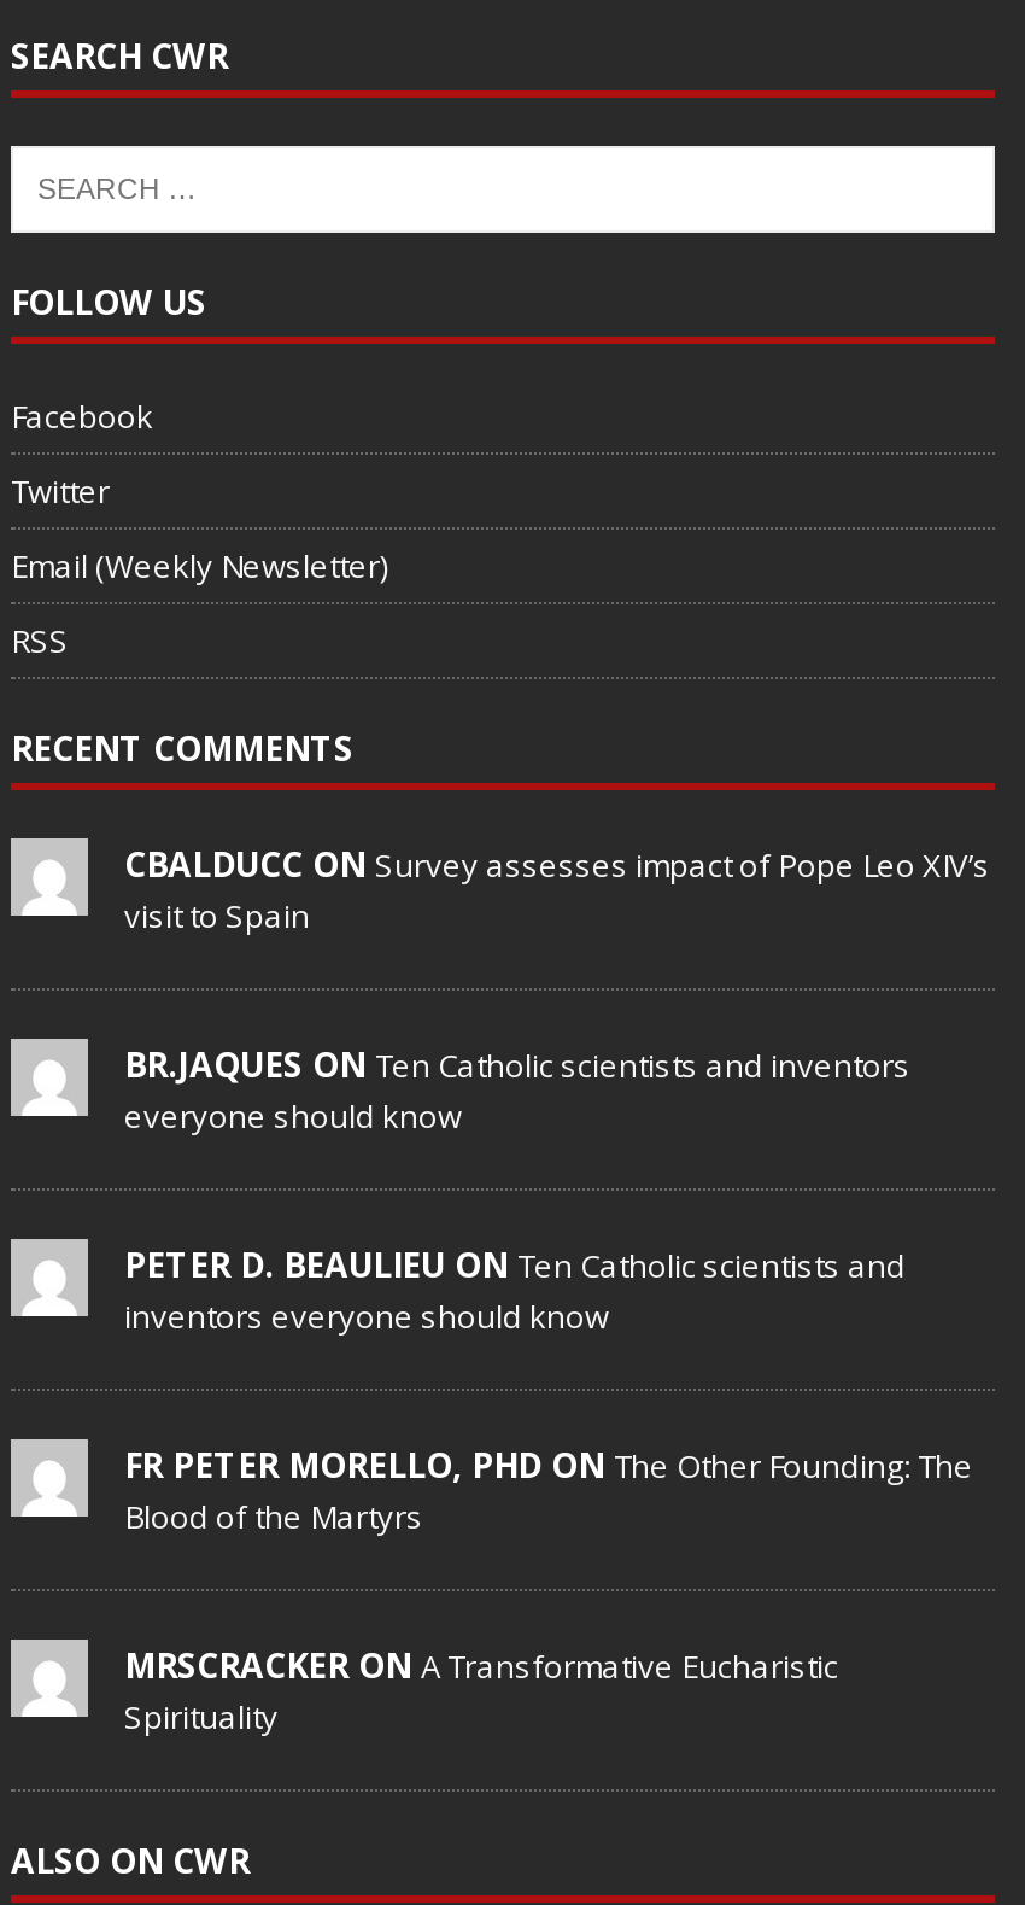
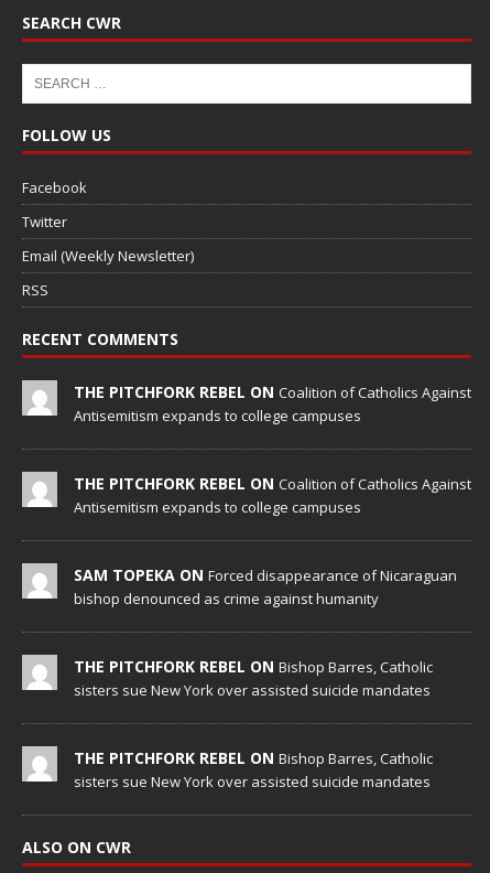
[124,841,990,938] CBALDUCC ON Survey assesses impact of Pope Leo XIV’s | visit to Spain -> [74,382,471,426] THE PITCHFORK REBEL ON Coalition of Catholics Against | Antisemitism expands to college campuses
[124,1042,910,1138] BR.JAQUES ON Ten Catholic scientists and inventors | everyone should know -> [74,473,471,517] THE PITCHFORK REBEL ON Coalition of Catholics Against | Antisemitism expands to college campuses
[124,1242,906,1338] PETER D. BEAULIEU ON Ten Catholic scientists and | inventors everyone should know -> [74,565,457,609] SAM TOPEKA ON Forced disappearance of Nicaraguan | bishop denounced as crime against humanity
[124,1442,973,1539] FR PETER MORELLO, PHD ON The Other Founding: The | Blood of the Martyrs -> [74,656,433,700] THE PITCHFORK REBEL ON Bishop Barres, Catholic | sisters sue New York over assisted suicide mandates
[124,1642,838,1739] MRSCRACKER ON A Transformative Eucharistic | Spirituality -> [74,748,433,792] THE PITCHFORK REBEL ON Bishop Barres, Catholic | sisters sue New York over assisted suicide mandates

